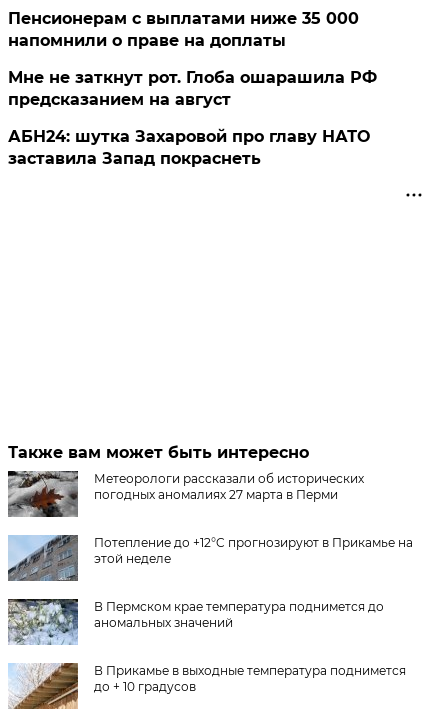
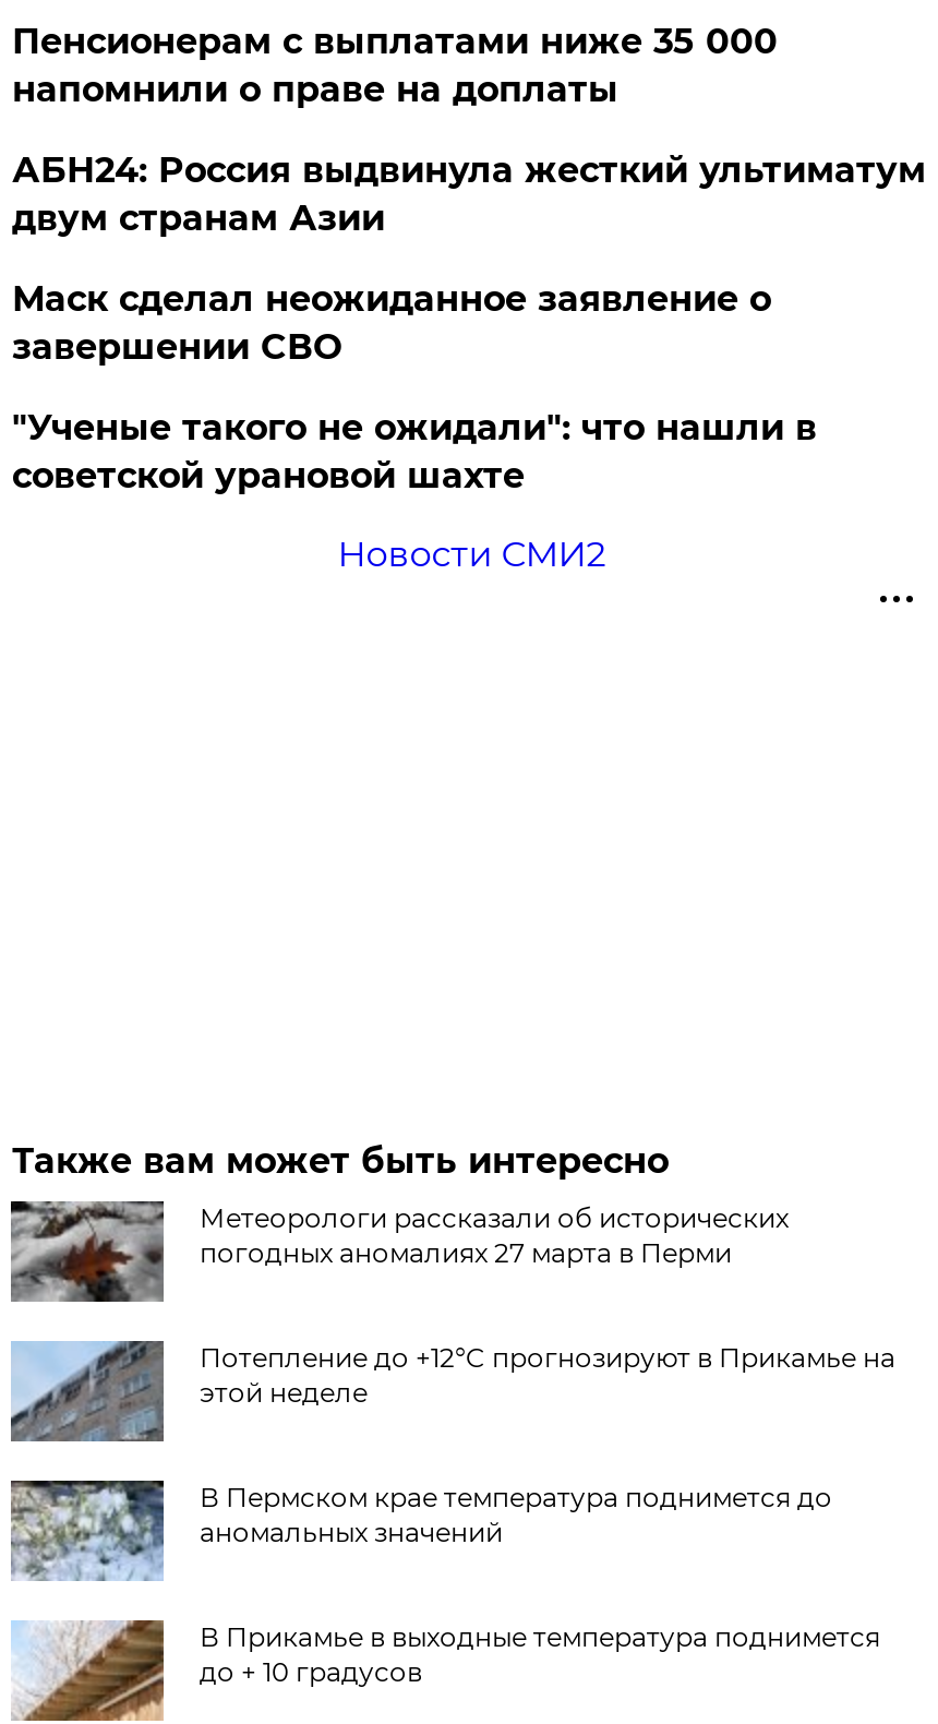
[8,68,377,168] Мне не заткнут рот. Глоба ошарашила РФ | предсказанием на август | АБН24: шутка Захаровой про главу НАТО | заставила Запад покраснеть -> [12,149,926,575] АБН24: Россия выдвинула жесткий ультиматум | двум странам Азии | Маск сделал неожиданное заявление о | завершении СВО | "Ученые такого не ожидали": что нашли в | советской урановой шахте | Новости СМИ2

